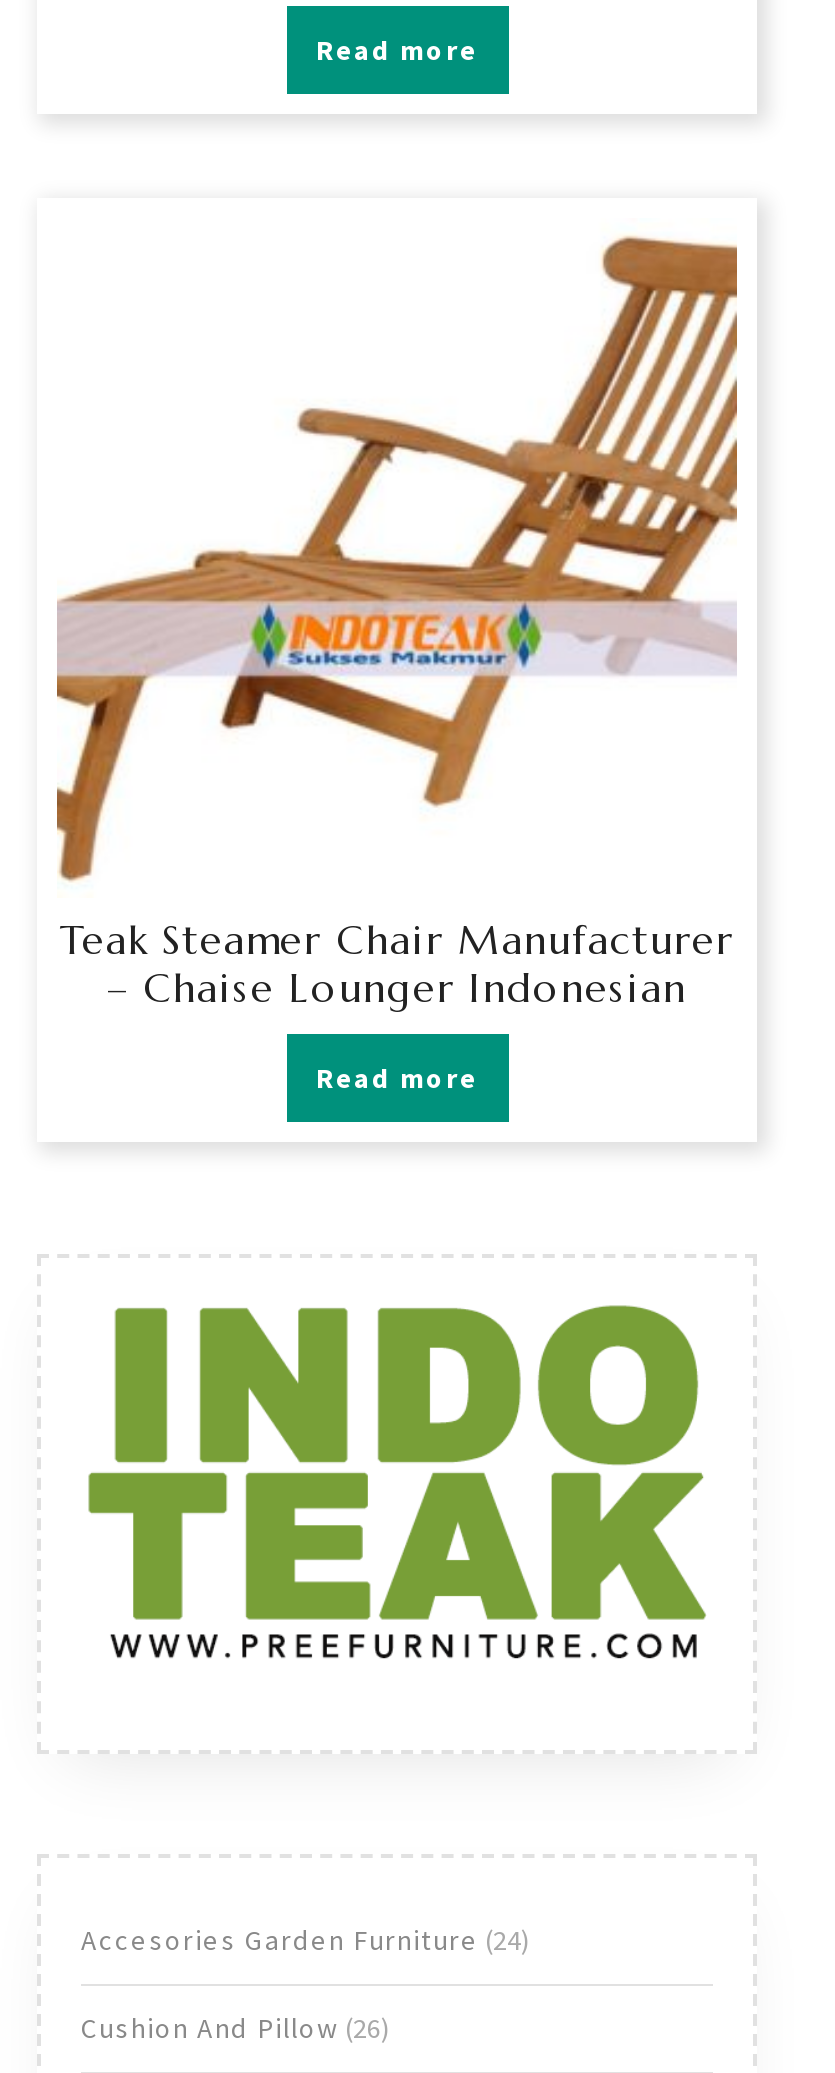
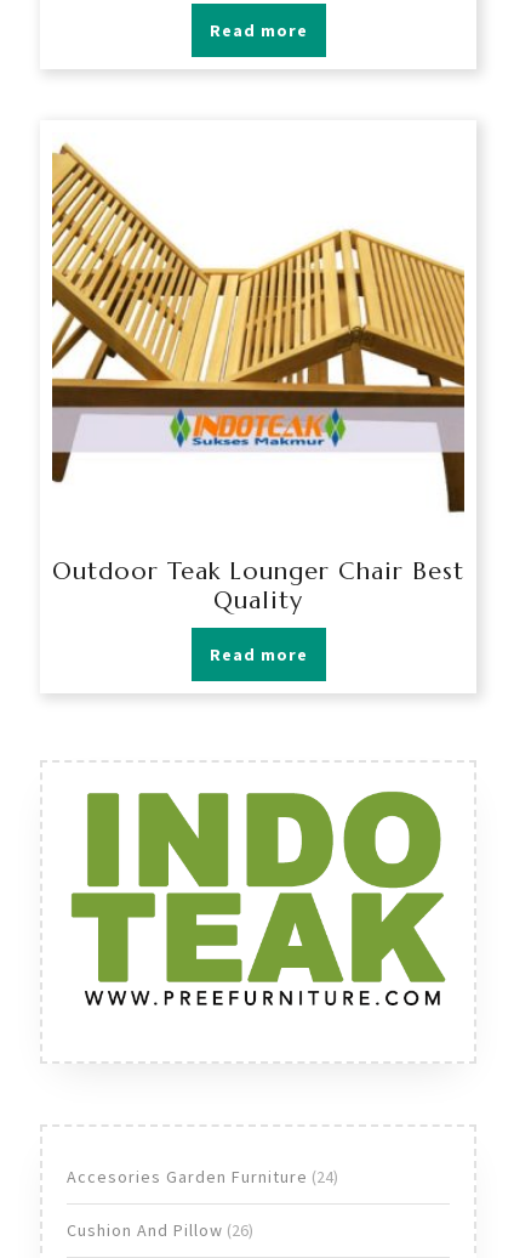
[55,235,739,1014] [image] | Teak Steamer Chair Manufacturer | – Chaise Lounger Indonesian -> [51,142,466,615] [image] | Outdoor Teak Lounger Chair Best | Quality

